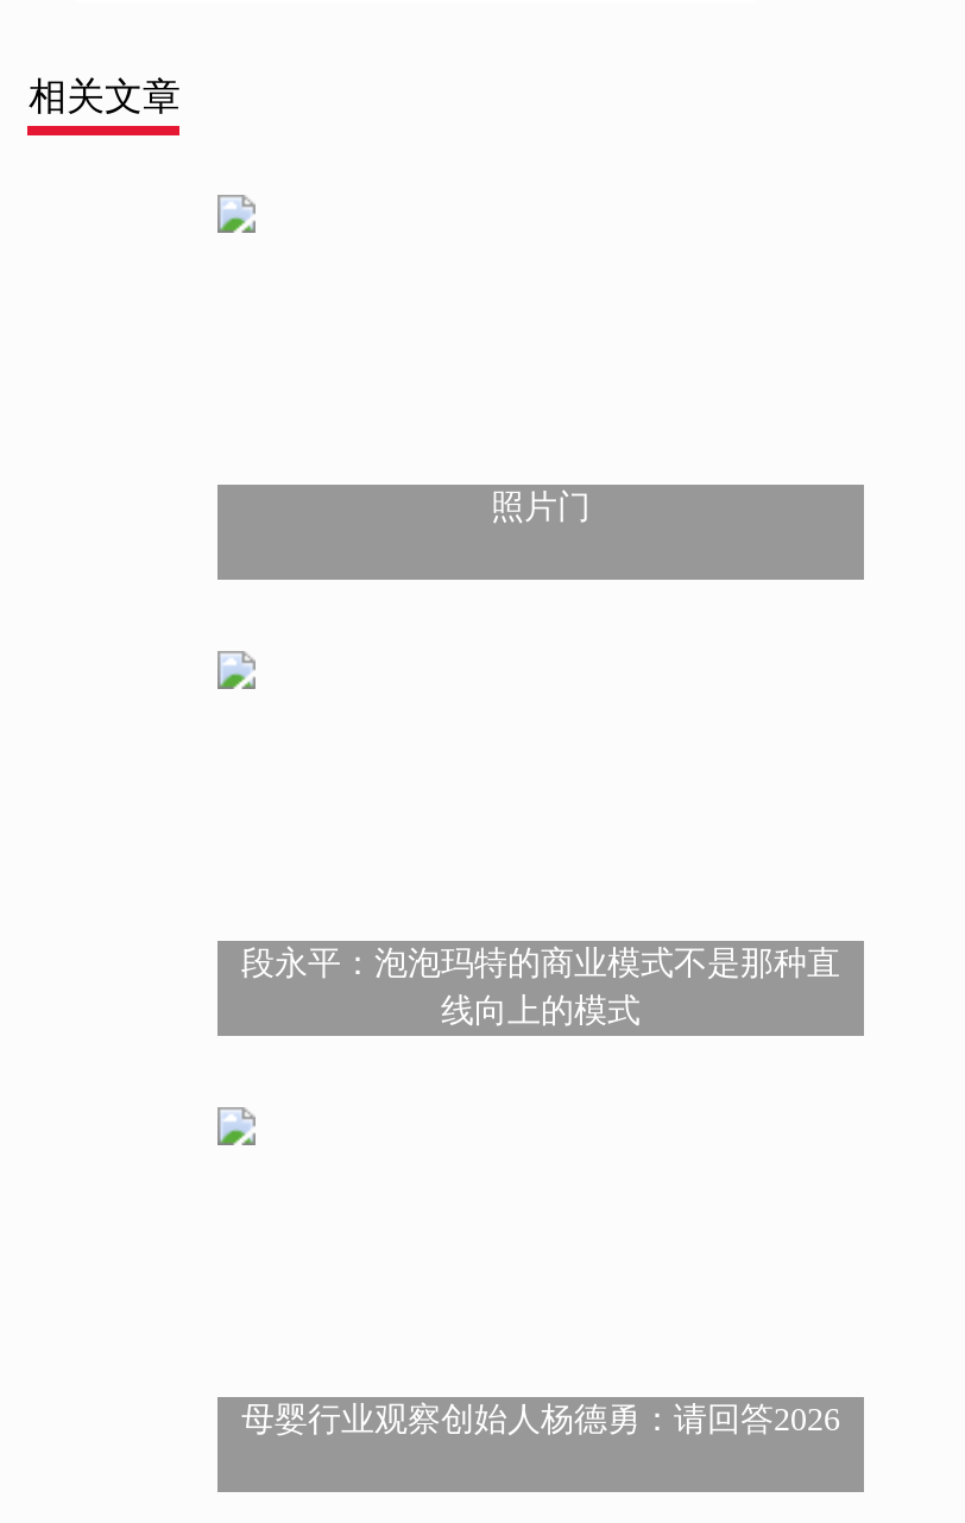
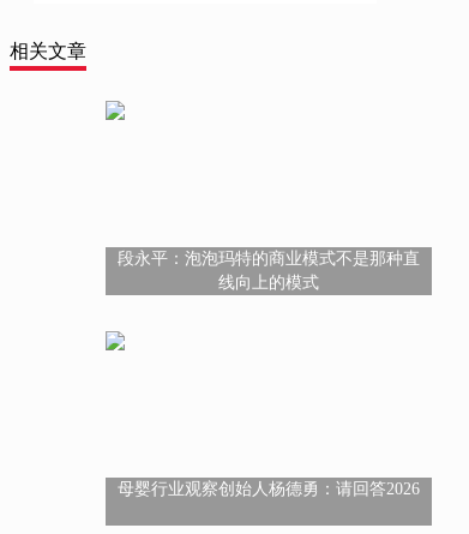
[491,490,591,525] 照片门 -> none

